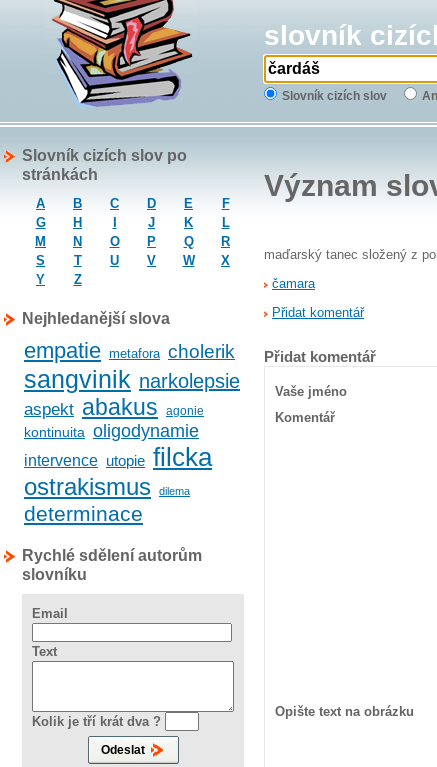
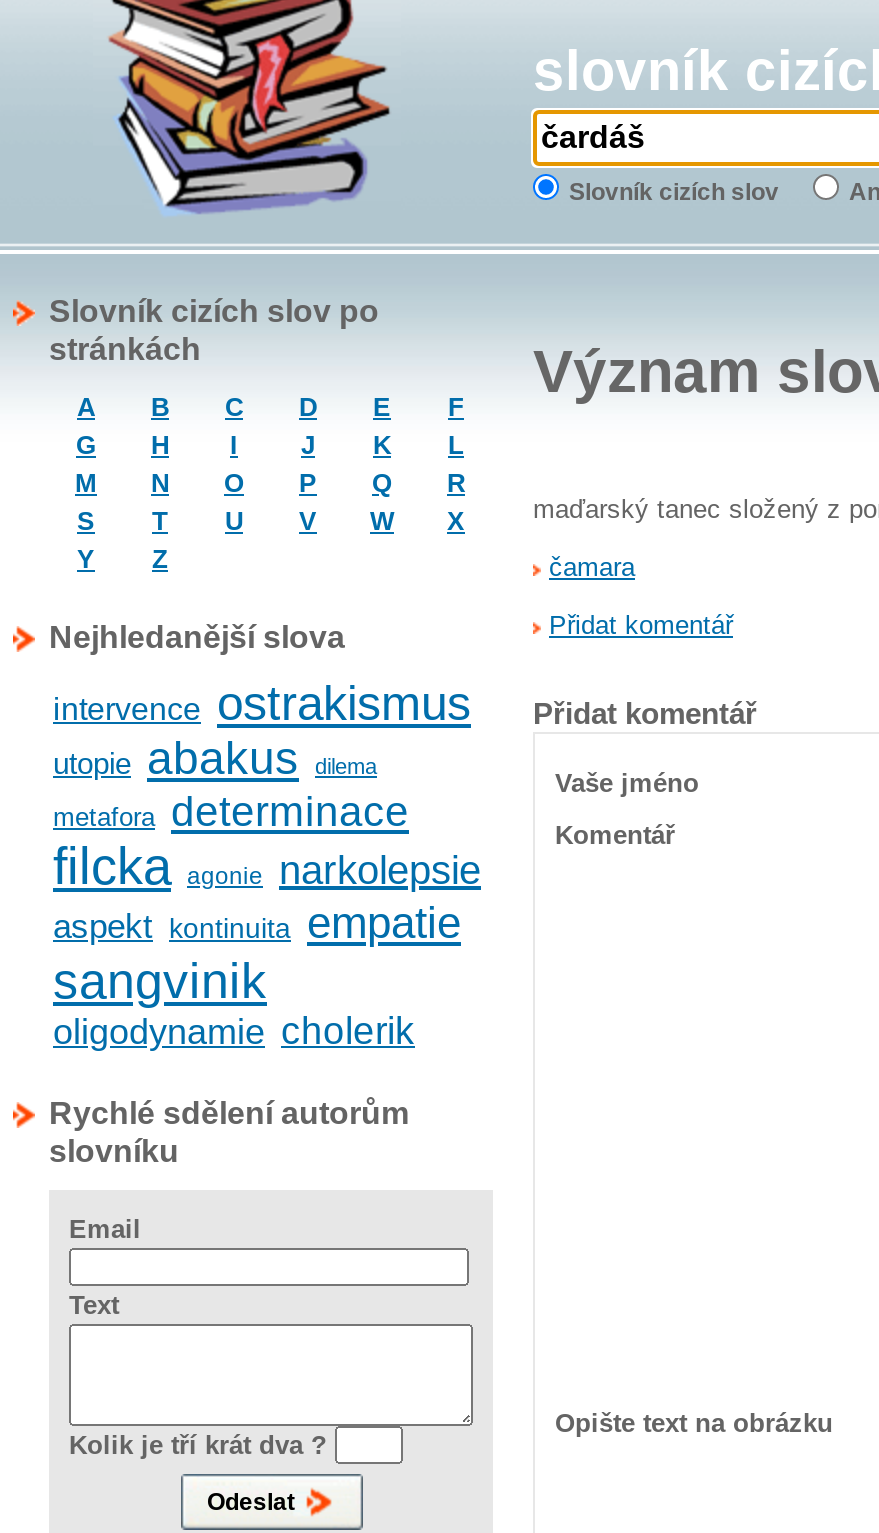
[24,338,240,500] empatie metafora cholerik | sangvinik narkolepsie | aspekt abakus agonie | kontinuita oligodynamie | intervence utopie filcka | ostrakismus -> [53,676,471,784] intervence ostrakismus | utopie abakus
moved [159,485,190,497] -> [315,754,377,778]: dilema
[24,502,143,525] determinace -> [53,788,481,1052] metafora determinace | filcka agonie narkolepsie | aspekt kontinuita empatie | sangvinik | oligodynamie cholerik

